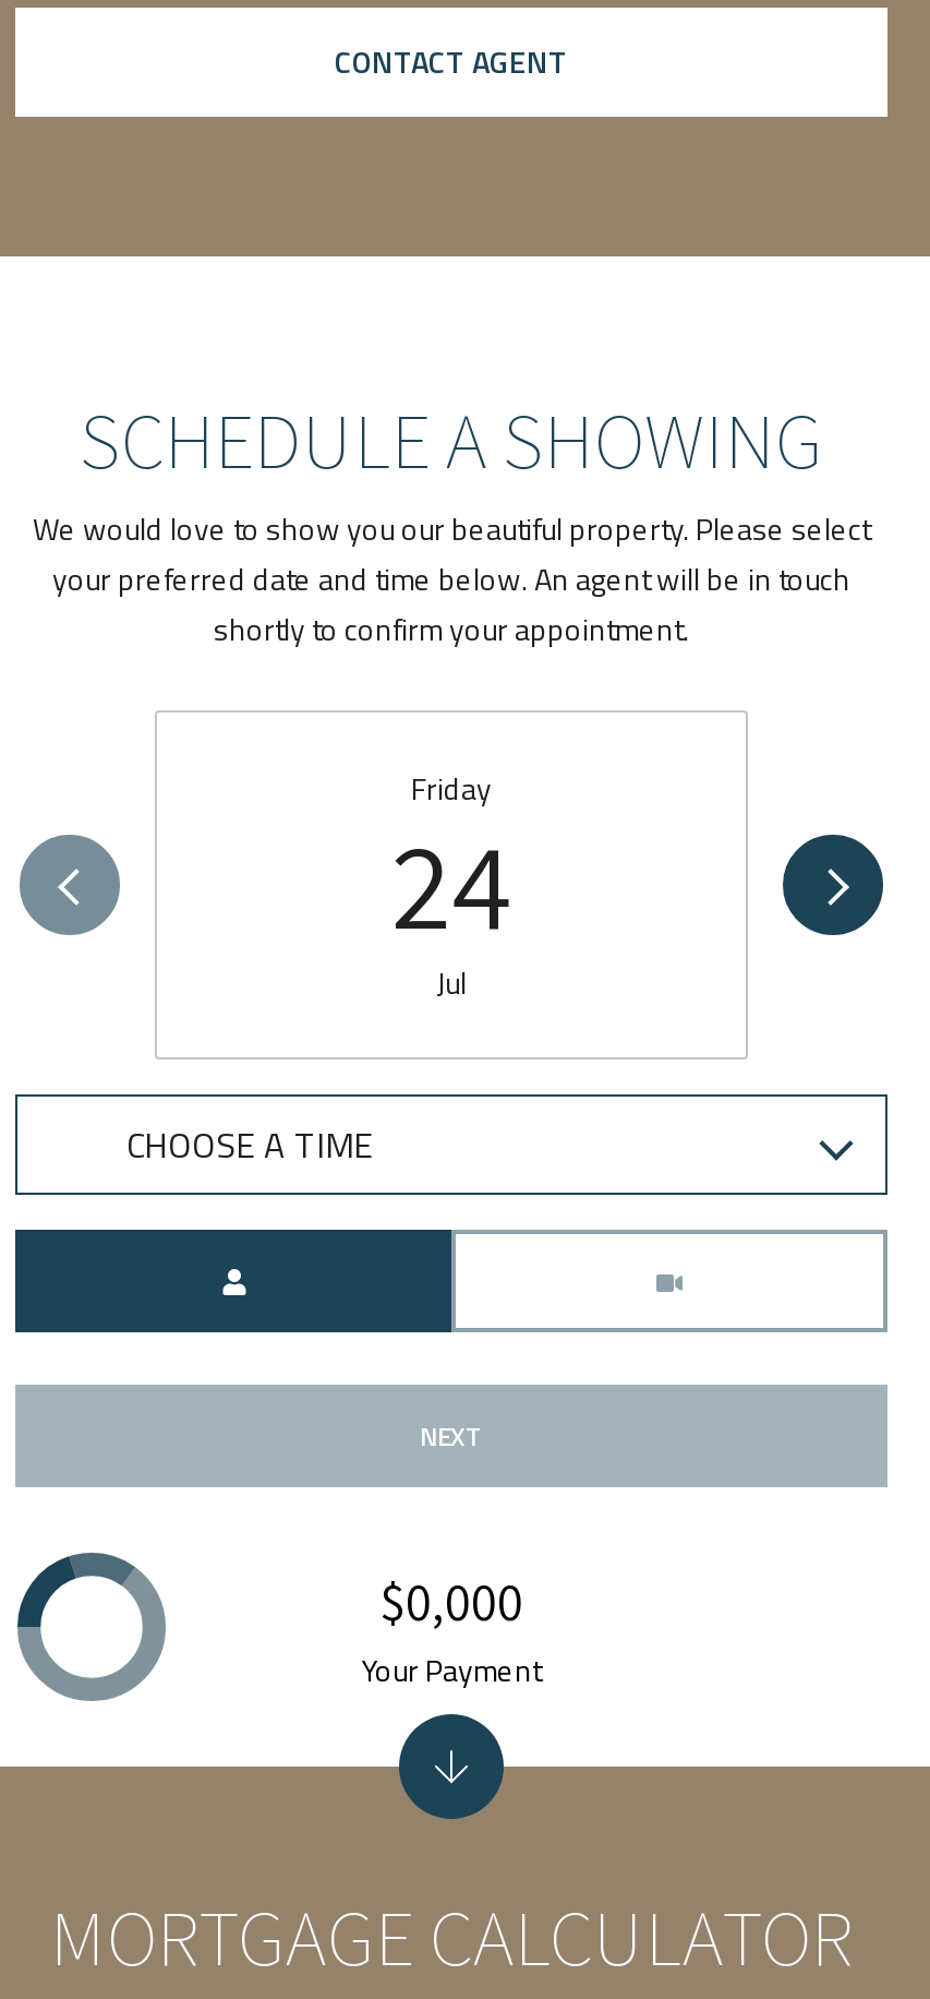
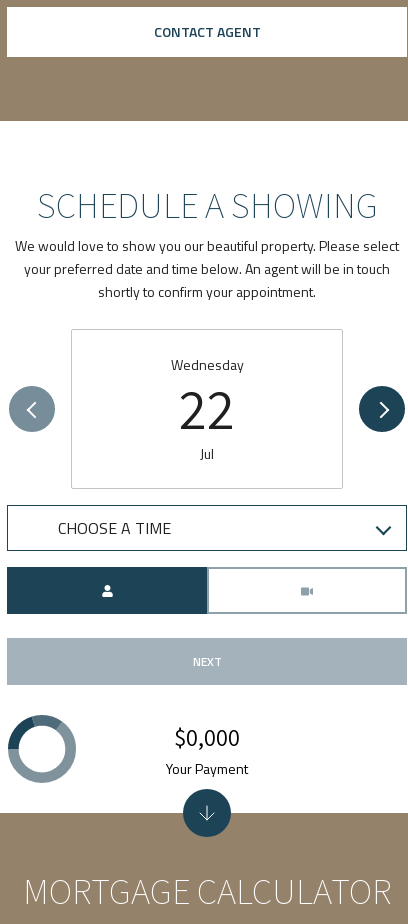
[391,766,511,964] Friday | 24 -> [170,354,243,445] Wednesday | 22

